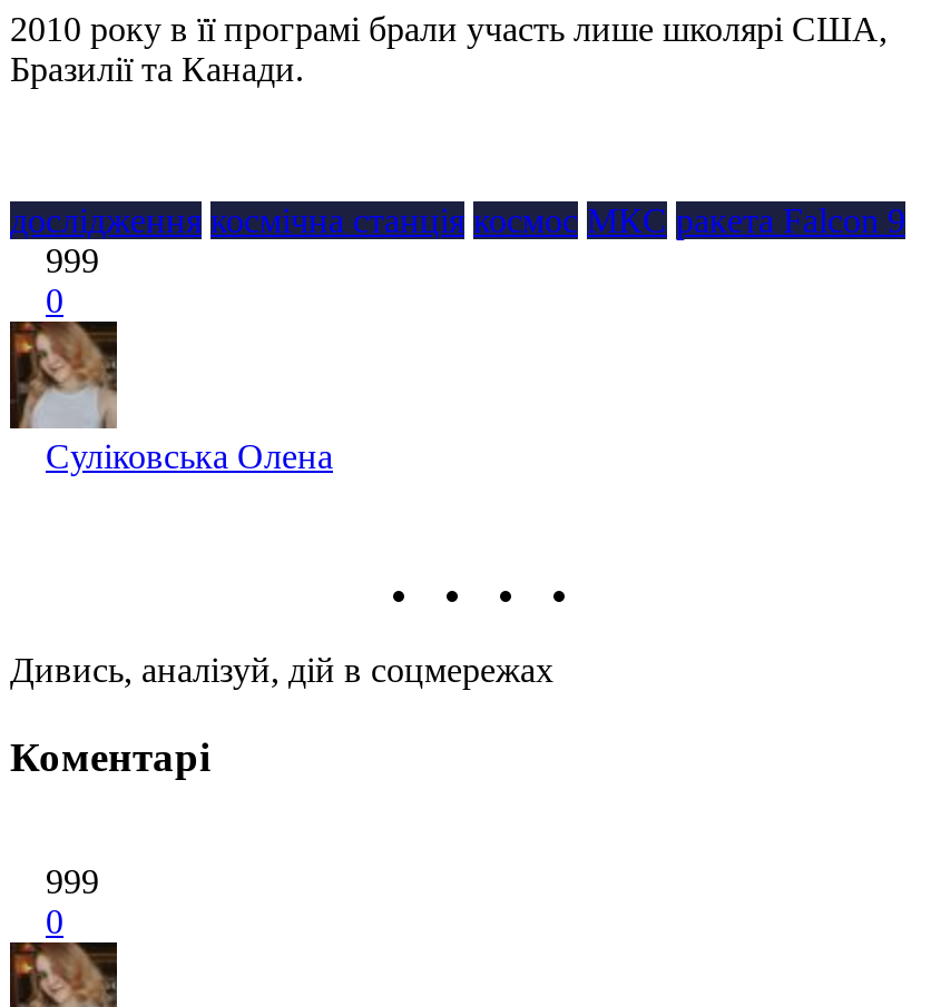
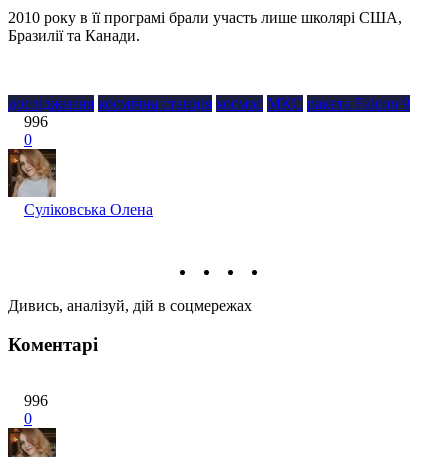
[46,241,99,279] 999 -> [24,113,48,130] 996
[46,863,99,901] 999 -> [24,392,48,409] 996

